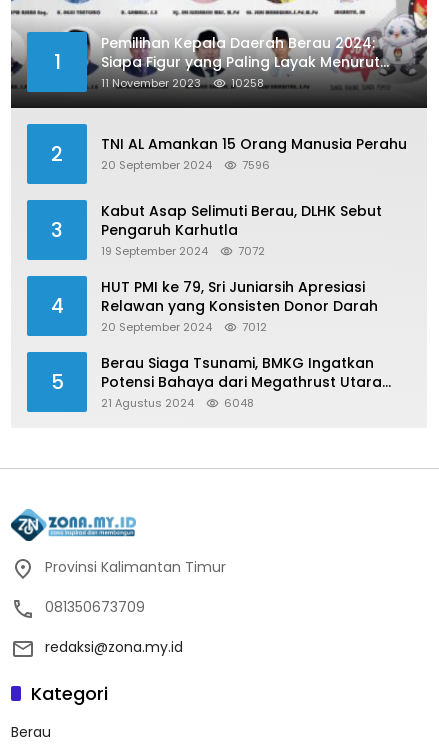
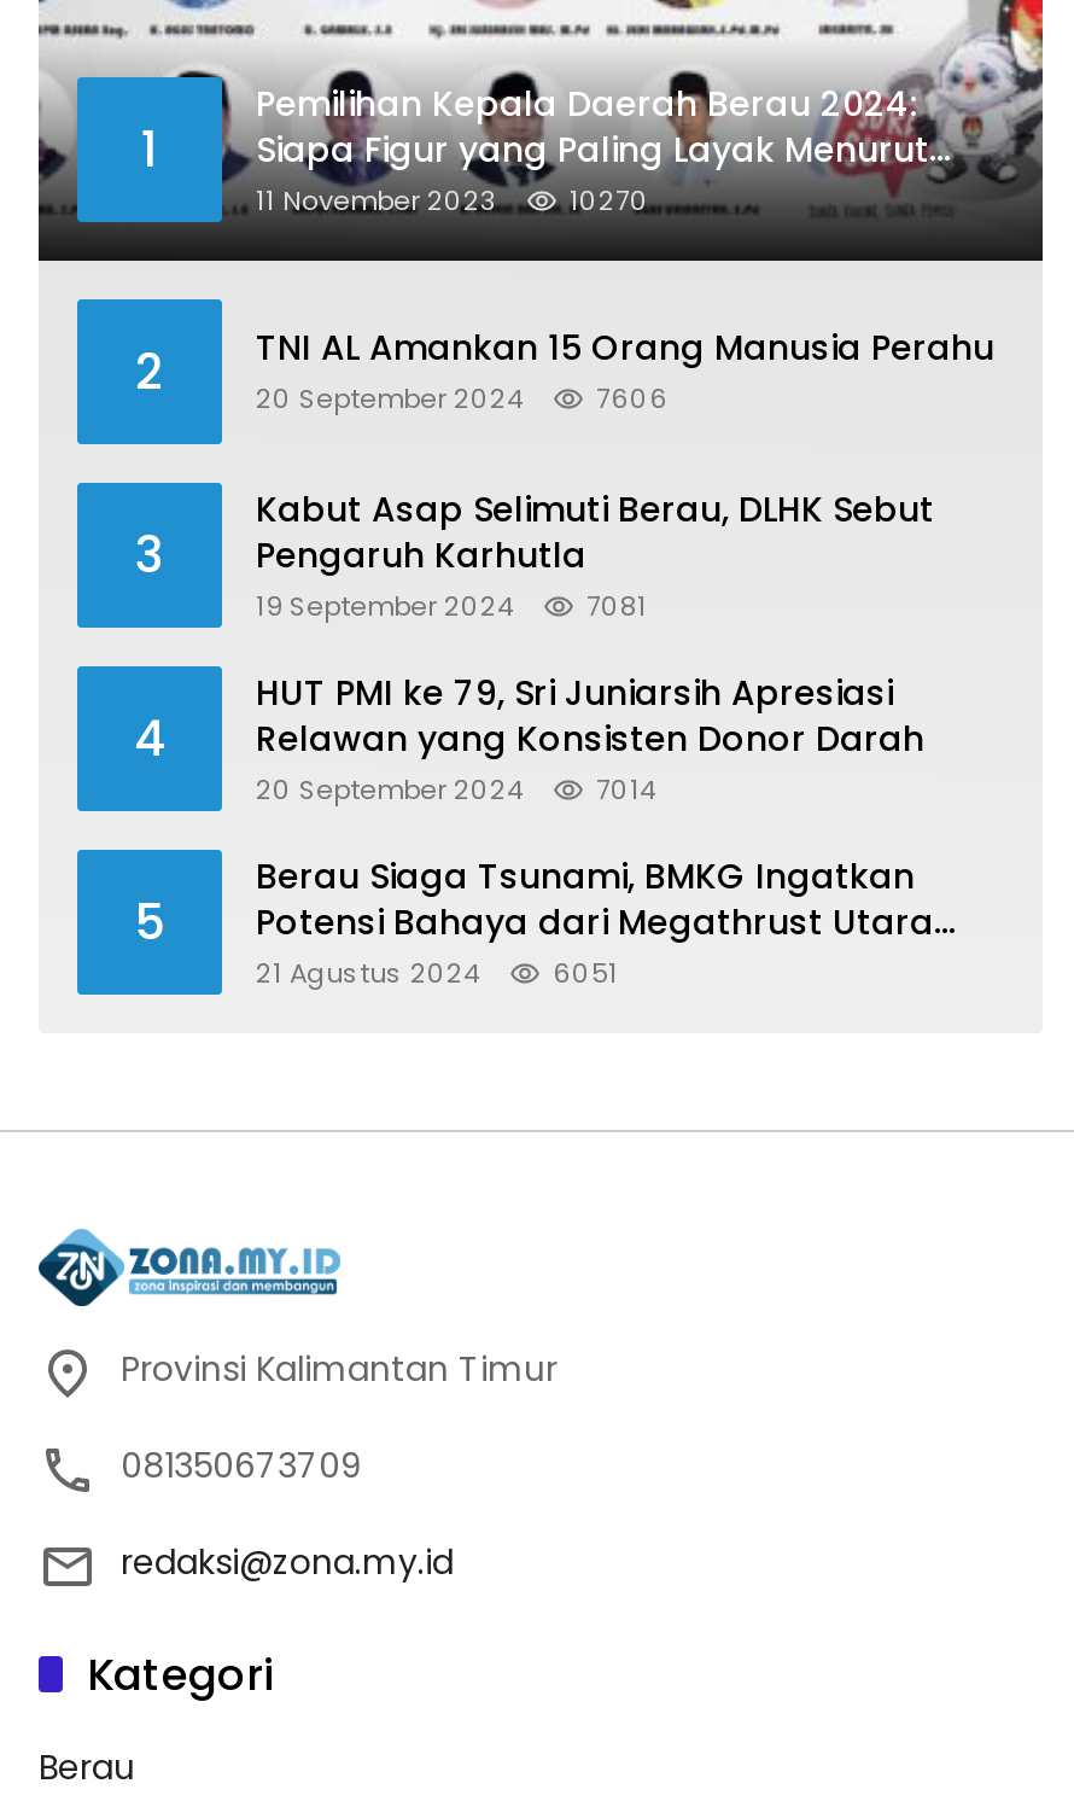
[231,74,264,90] 10258 -> [570,180,649,218] 10270
[101,157,270,173] 20 September 2024 7596 -> [256,379,669,418] 20 September 2024 7606
[101,242,265,258] 19 September 2024 7072 -> [256,585,647,624] 19 September 2024 7081
[101,318,267,334] 20 September 2024 7012 -> [256,769,656,808] 20 September 2024 7014
[224,394,254,410] 6048 -> [553,952,618,991] 6051

